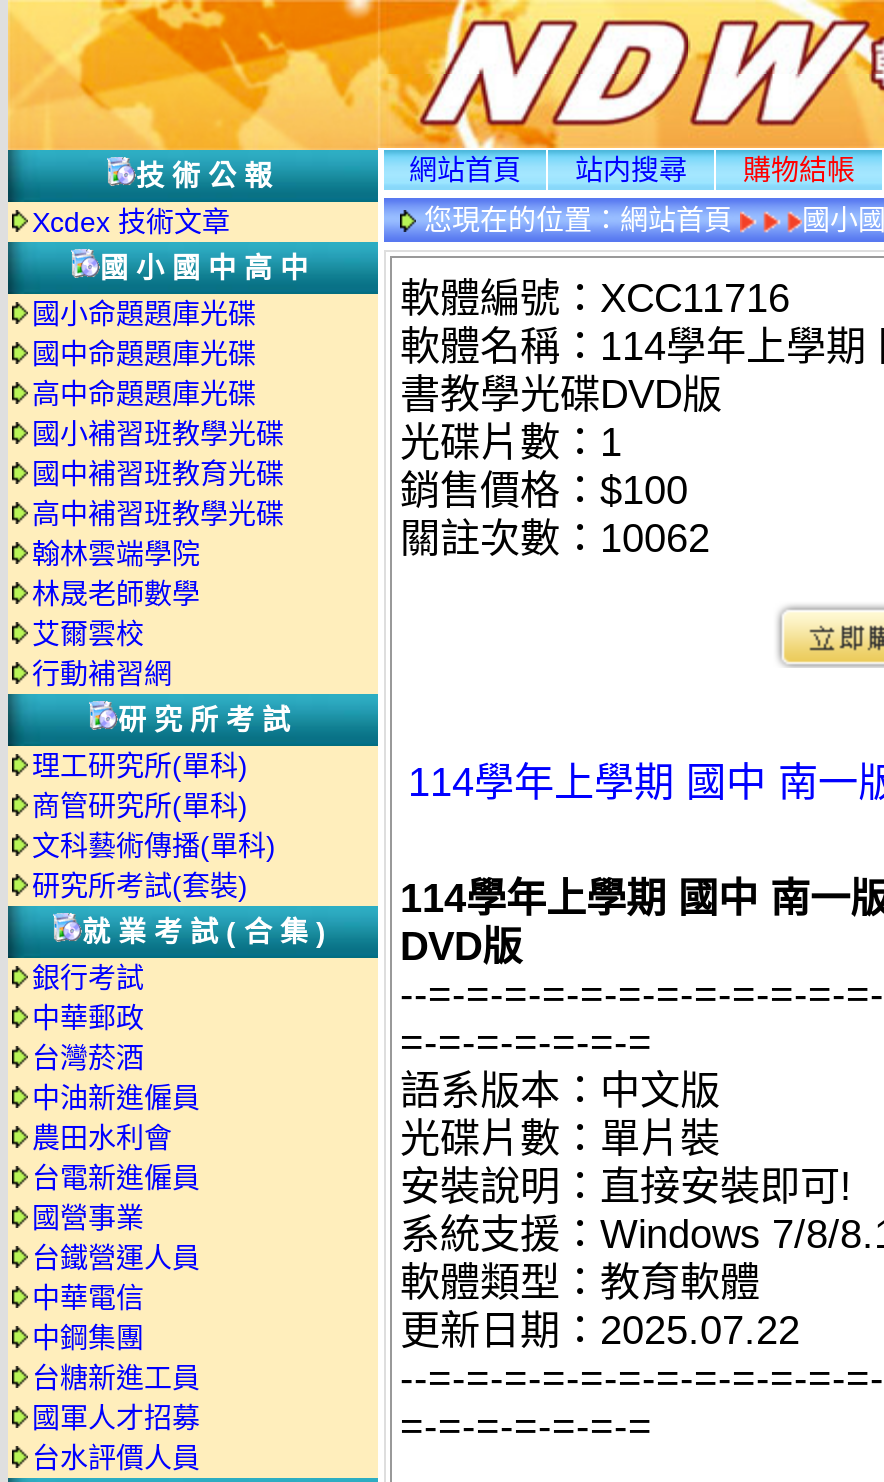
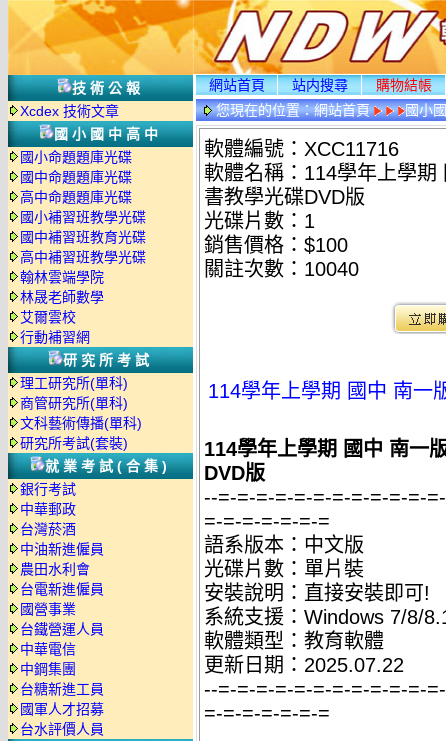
[400,516,710,560] 關註次數：10062 -> [204,258,359,280] 關註次數：10040

